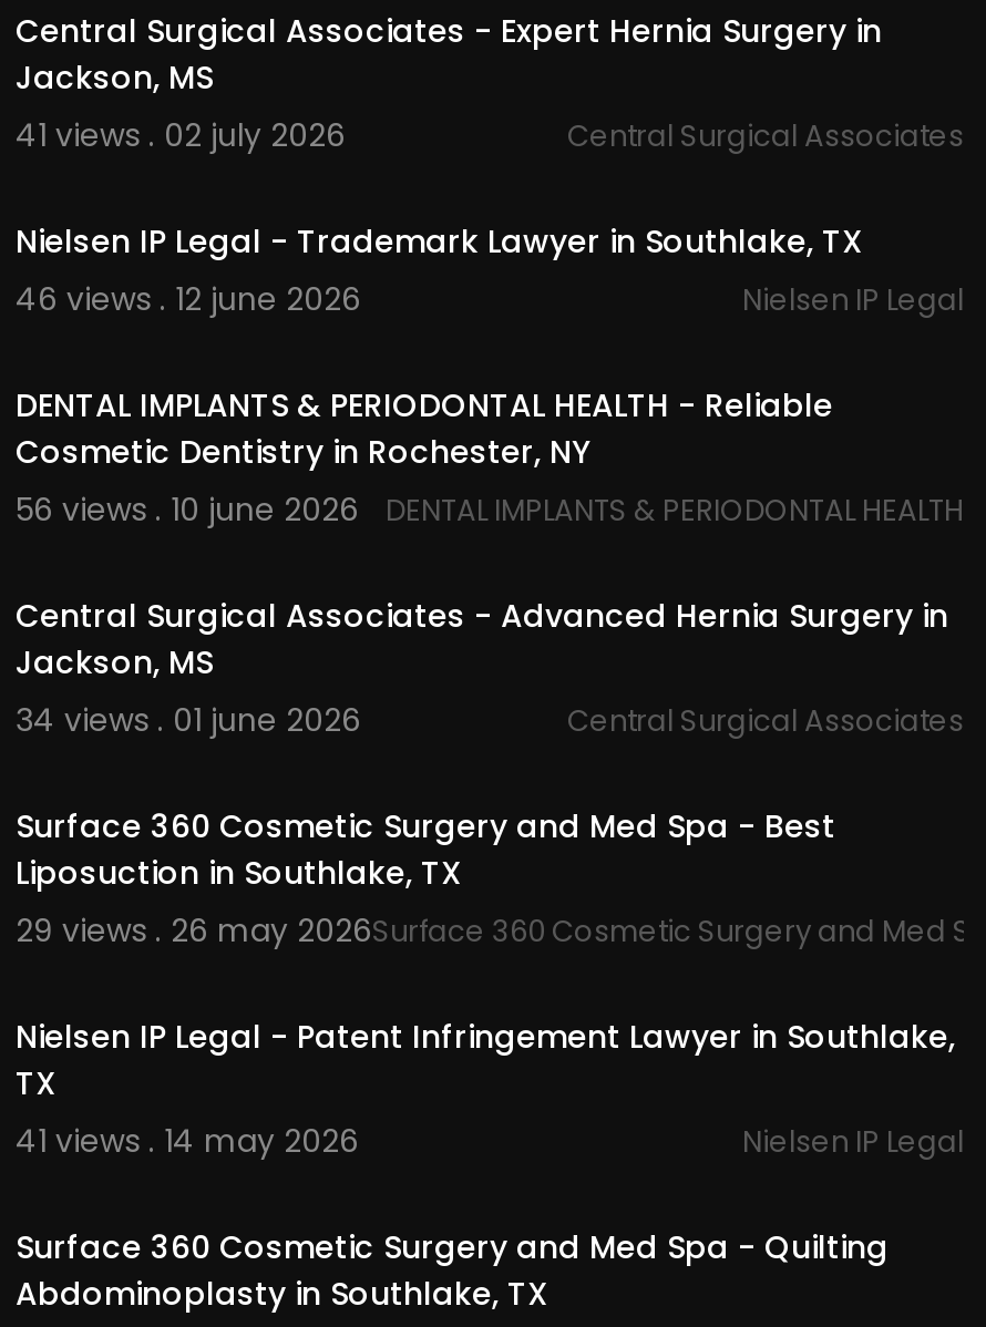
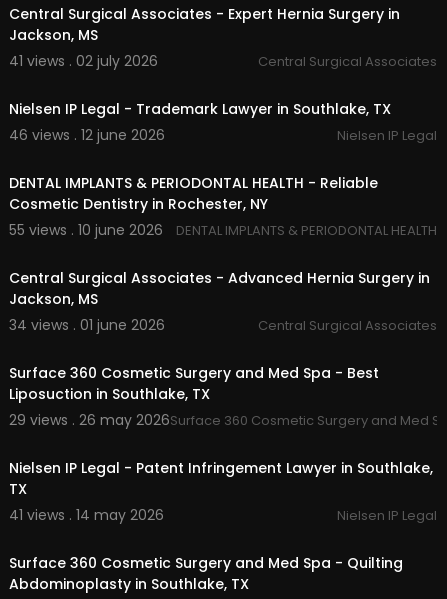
[16,487,964,532] 56 views . 10 june 2026 DENTAL IMPLANTS & PERIODONTAL HEALTH -> [9,220,437,240] 55 views . 10 june 2026 DENTAL IMPLANTS & PERIODONTAL HEALTH

